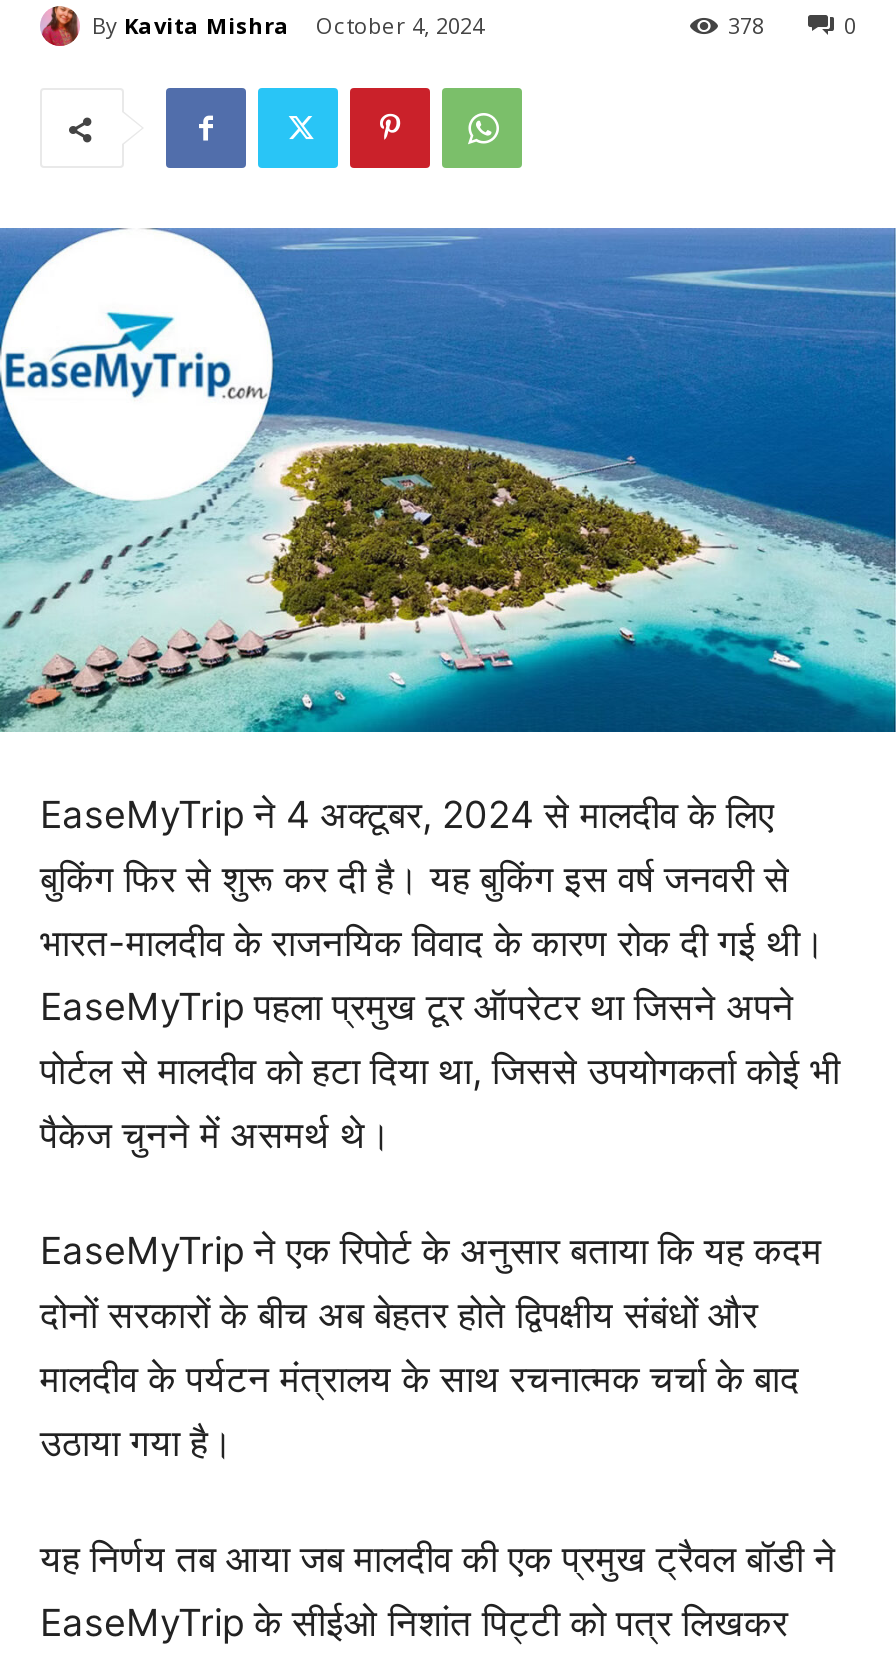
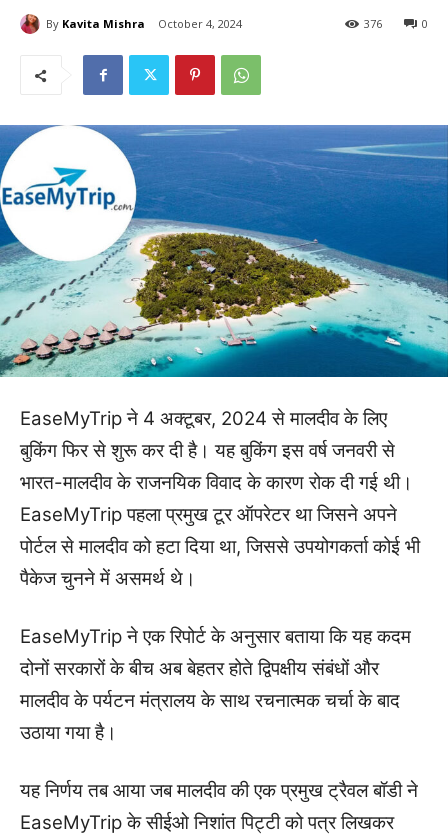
[728,10,764,40] 378 -> [364,16,382,31] 376

